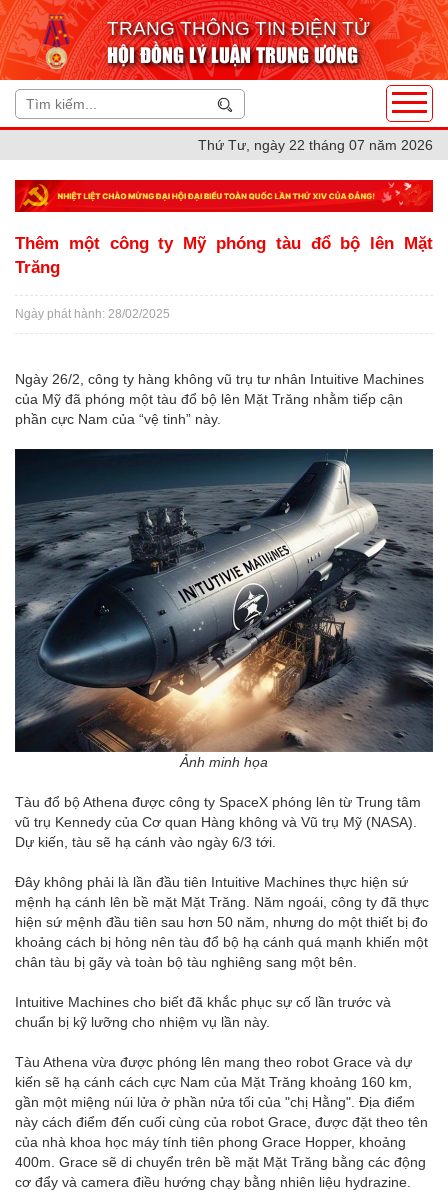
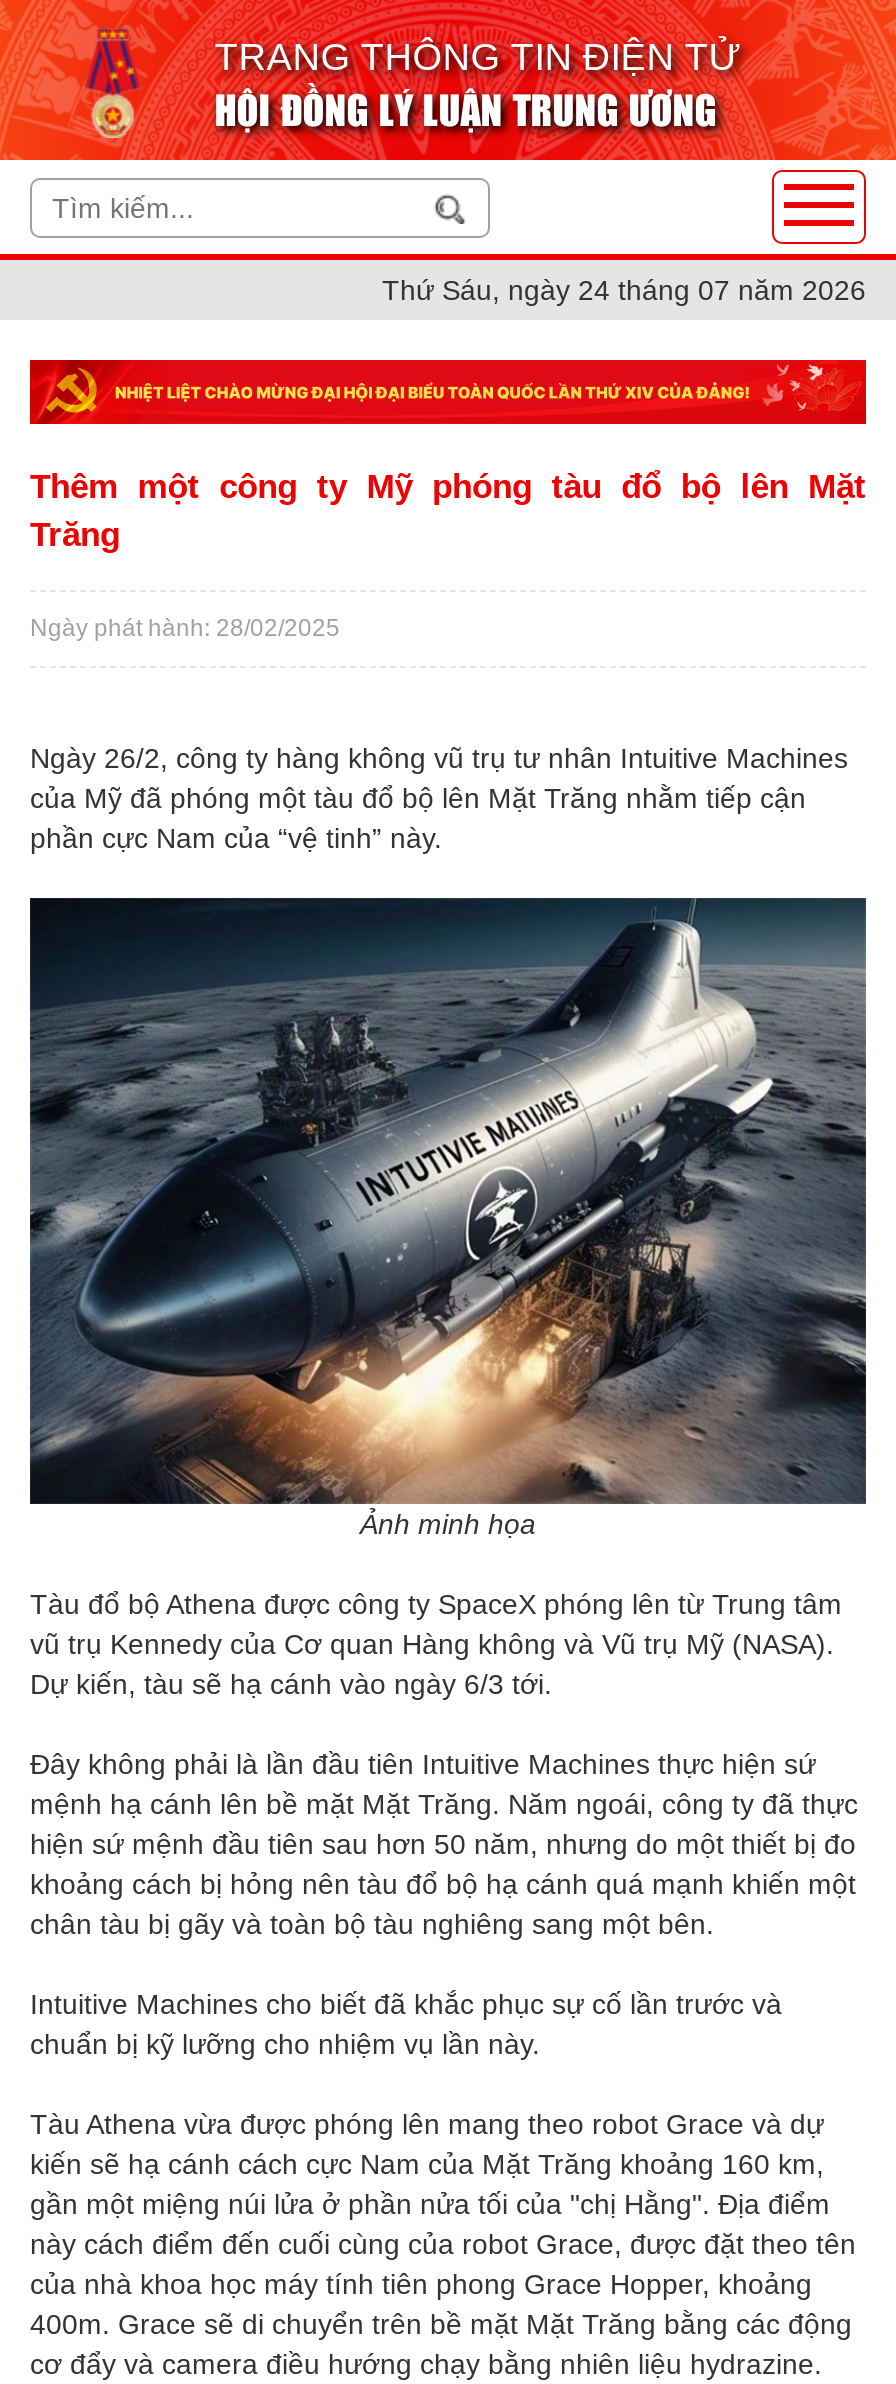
[198,137,433,153] Thứ Tư, ngày 22 tháng 07 năm 2026 -> [382,274,866,306] Thứ Sáu, ngày 24 tháng 07 năm 2026

